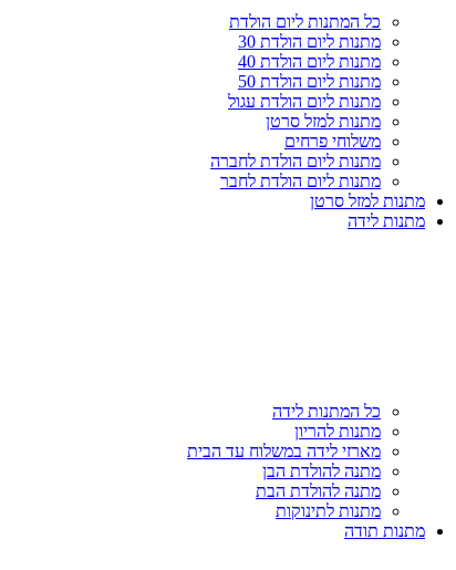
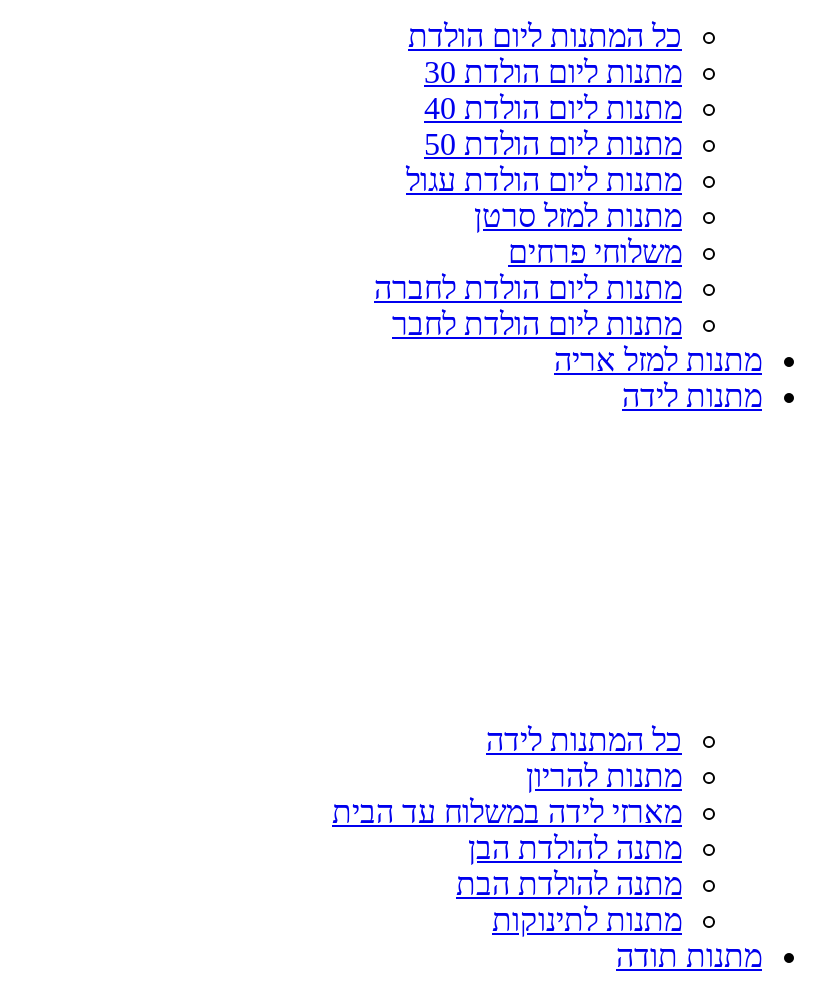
[310,191,425,210] מתנות למזל סרטן -> [554,343,762,377] מתנות למזל אריה

